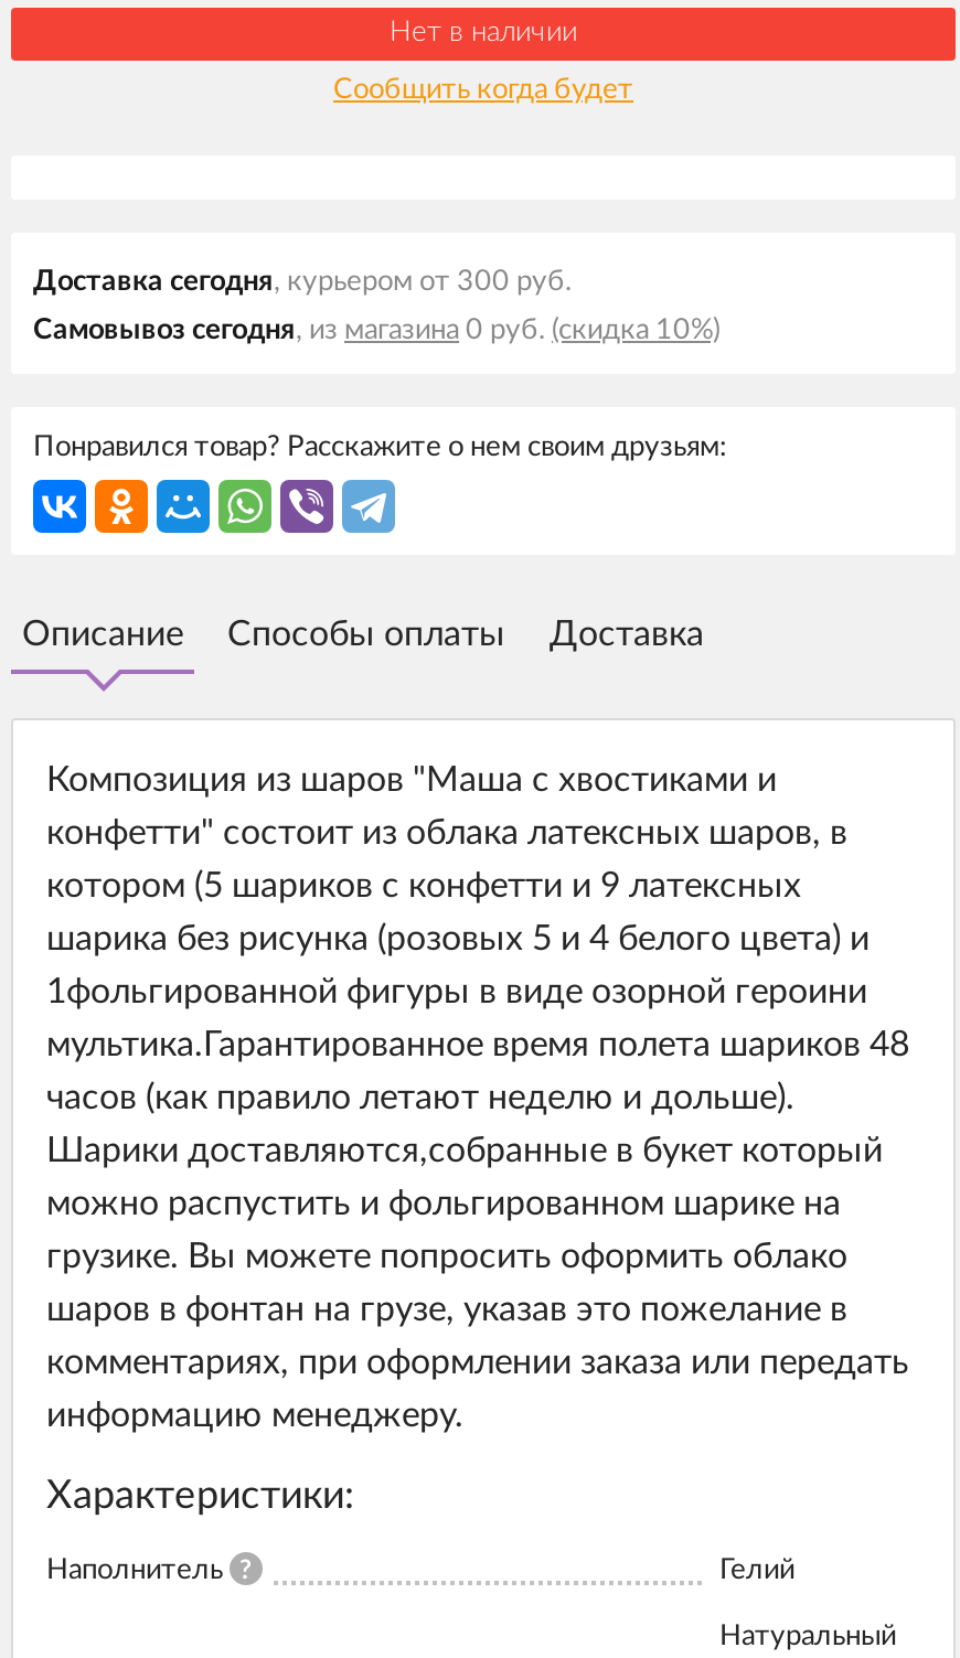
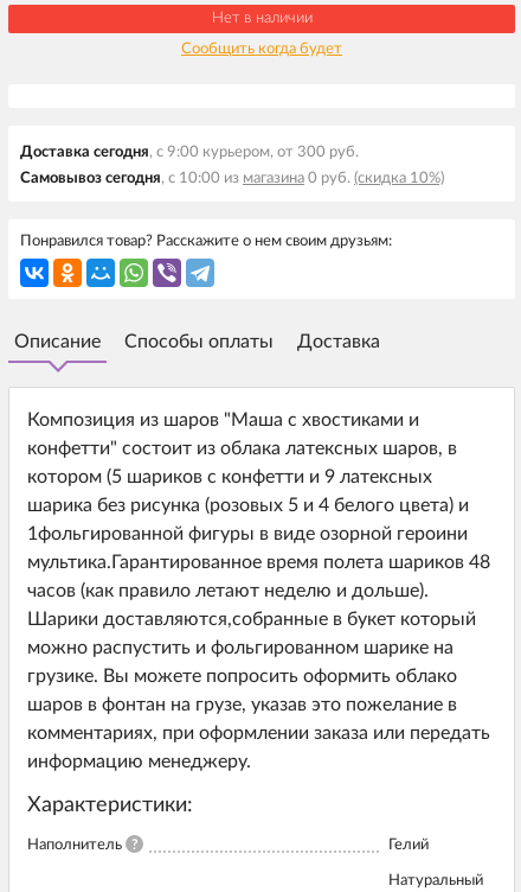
[33,268,572,297] Доставка cегодня, курьером от 300 руб. -> [20,145,359,160] Доставка сегодня, с 9:00 курьером, от 300 руб.
[33,317,719,345] Самовывоз cегодня, из магазина 0 руб. (скидка 10%) -> [20,171,444,186] Самовывоз сегодня, с 10:00 из магазина 0 руб. (скидка 10%)

